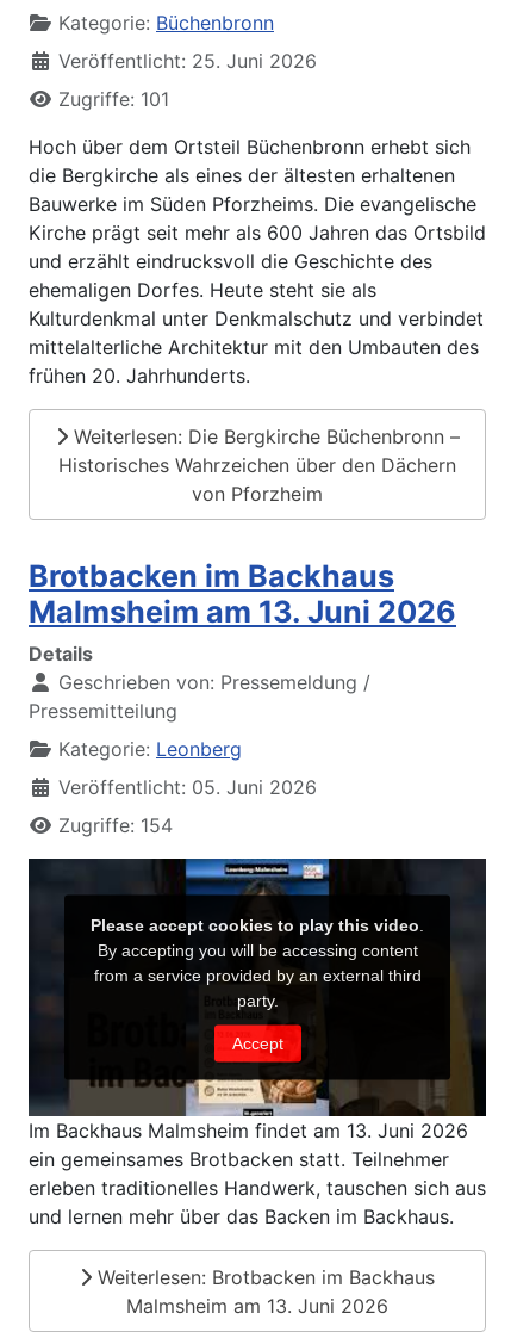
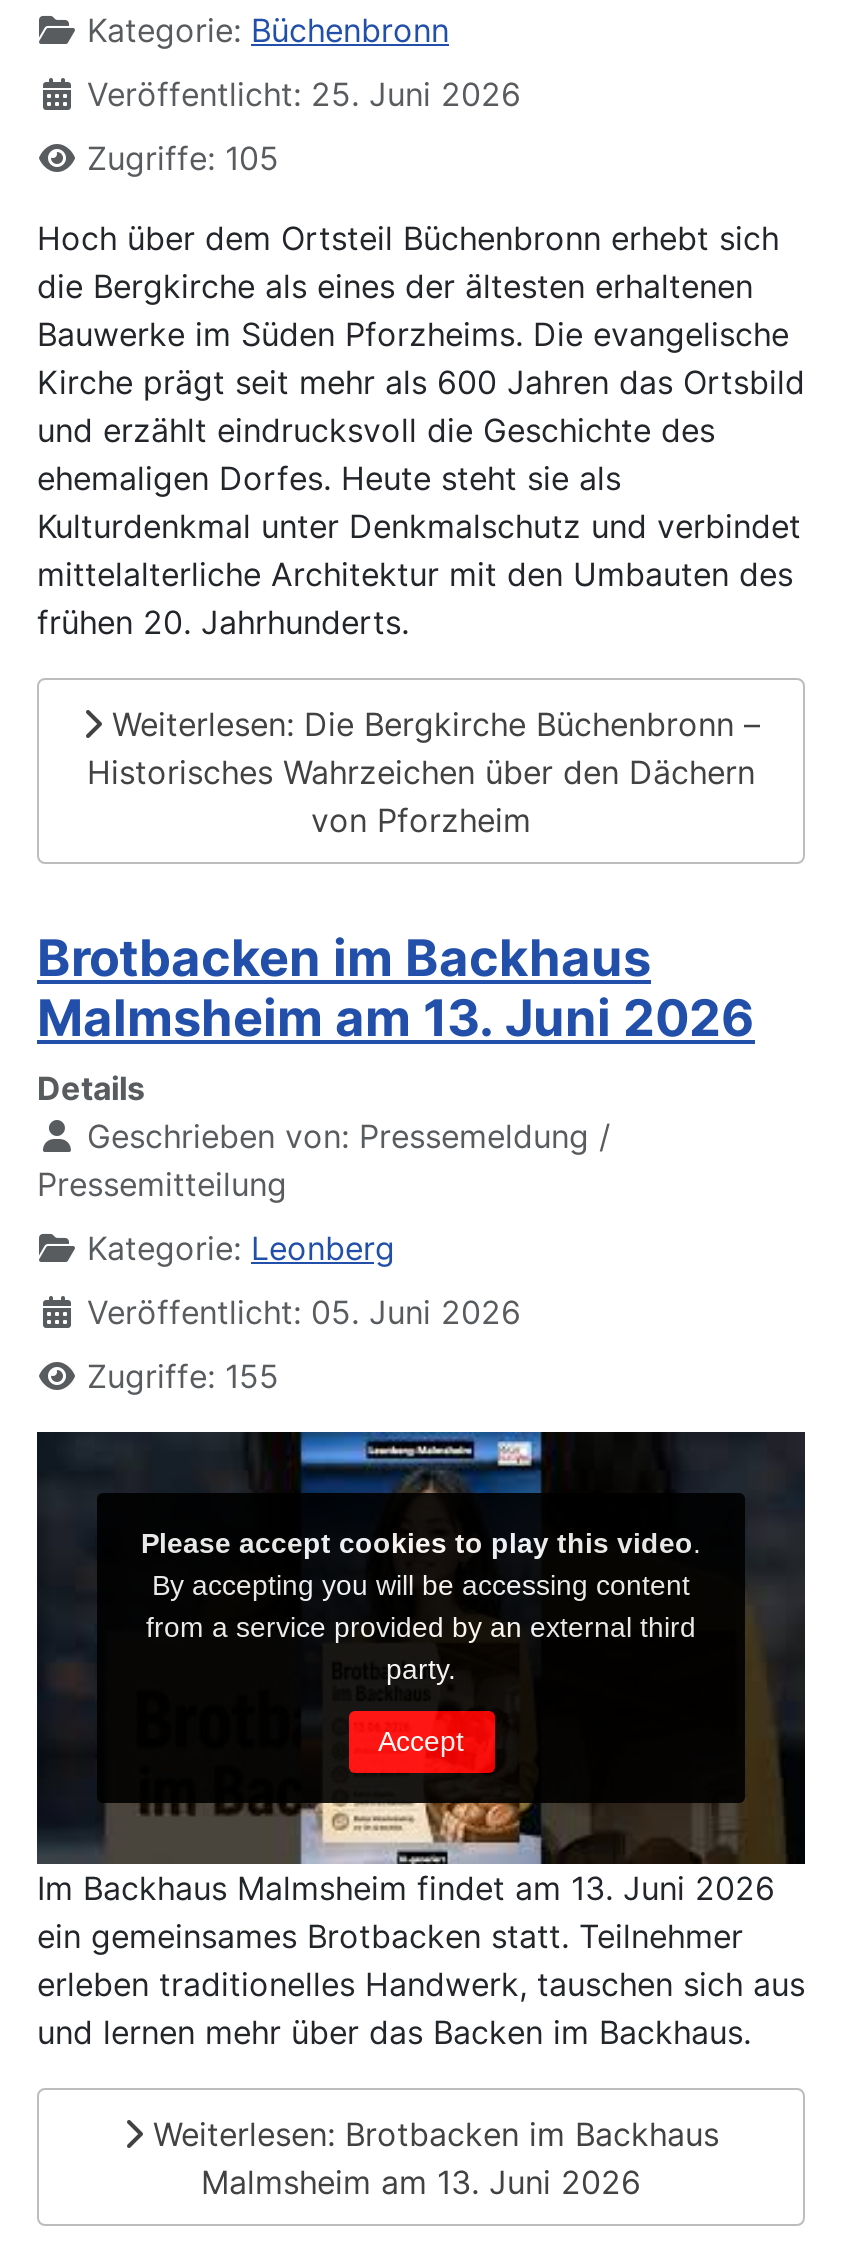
[58,87,169,111] Zugriffe: 101 -> [87,138,279,178] Zugriffe: 105
[58,814,173,837] Zugriffe: 154 -> [87,1356,279,1396] Zugriffe: 155

